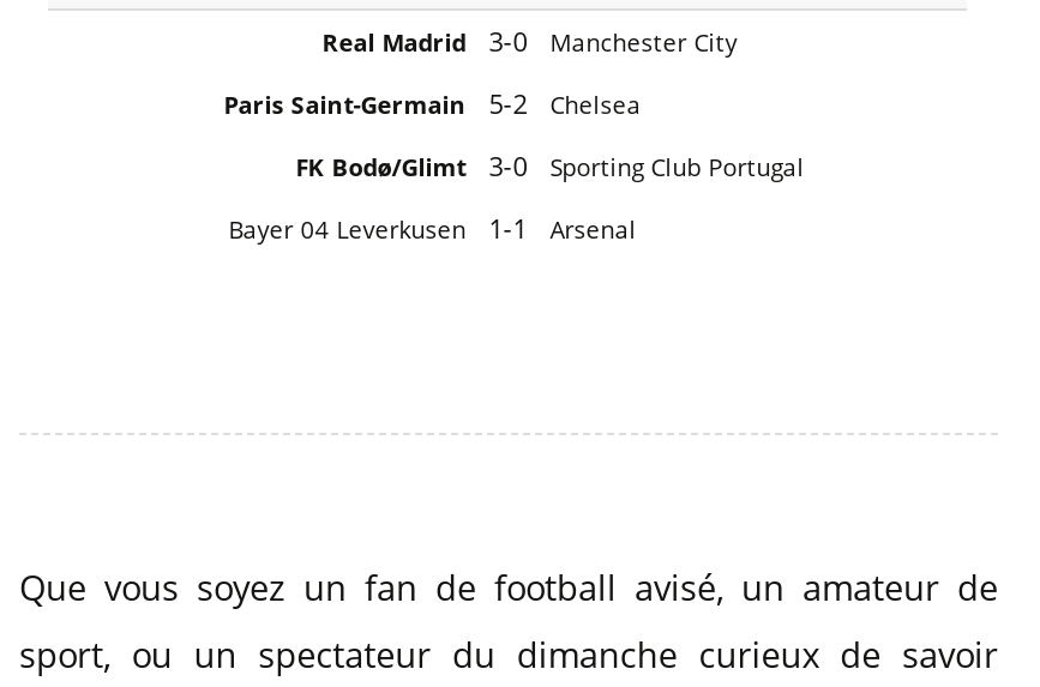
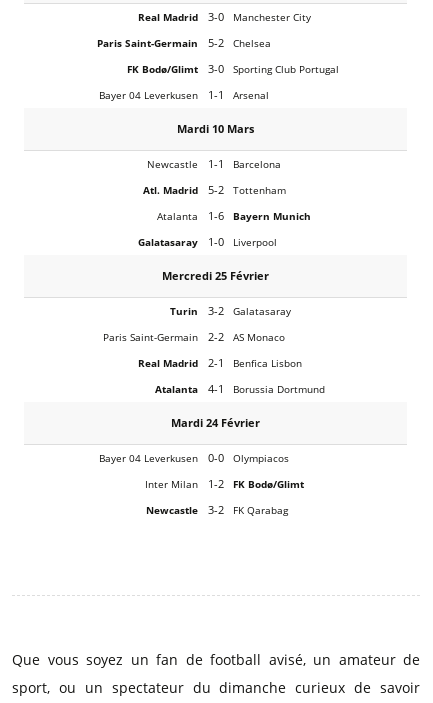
none -> [99,121,325,517] Mardi 10 Mars | Newcastle | 1-1 | Barcelona | Atl. Madrid | 5-2 | Tottenham | Atalanta | 1-6 | Bayern Munich | Galatasaray | 1-0 | Liverpool | Mercredi 25 Février | Turin | 3-2 | Galatasaray | Paris Saint-Germain | 2-2 | AS Monaco | Real Madrid | 2-1 | Benfica Lisbon | Atalanta | 4-1 | Borussia Dortmund | Mardi 24 Février | Bayer 04 Leverkusen | 0-0 | Olympiacos | Inter Milan | 1-2 | FK Bodø/Glimt | Newcastle | 3-2 | FK Qarabag

